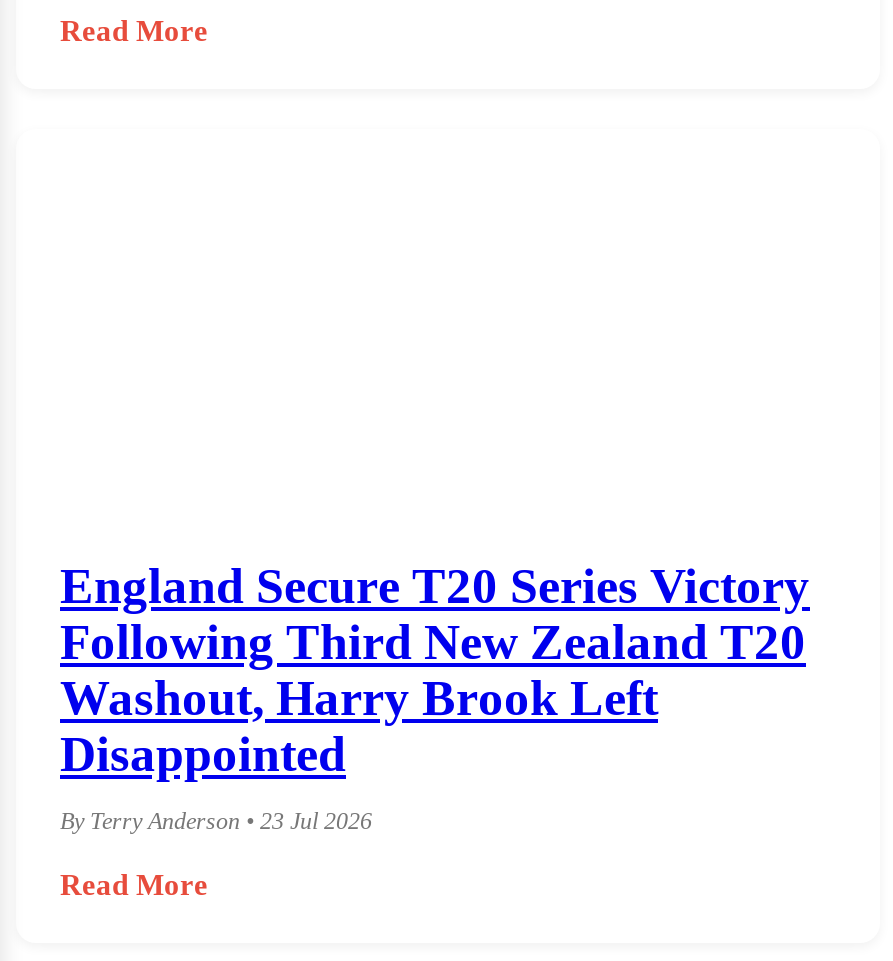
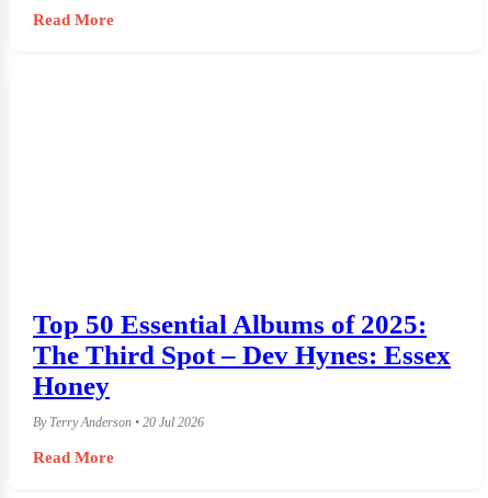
[60,558,810,780] England Secure T20 Series Victory | Following Third New Zealand T20 | Washout, Harry Brook Left | Disappointed -> [33,309,451,400] Top 50 Essential Albums of 2025: | The Third Spot – Dev Hynes: Essex | Honey
[60,806,372,834] By Terry Anderson • 23 Jul 2026 -> [33,414,204,429] By Terry Anderson • 20 Jul 2026

